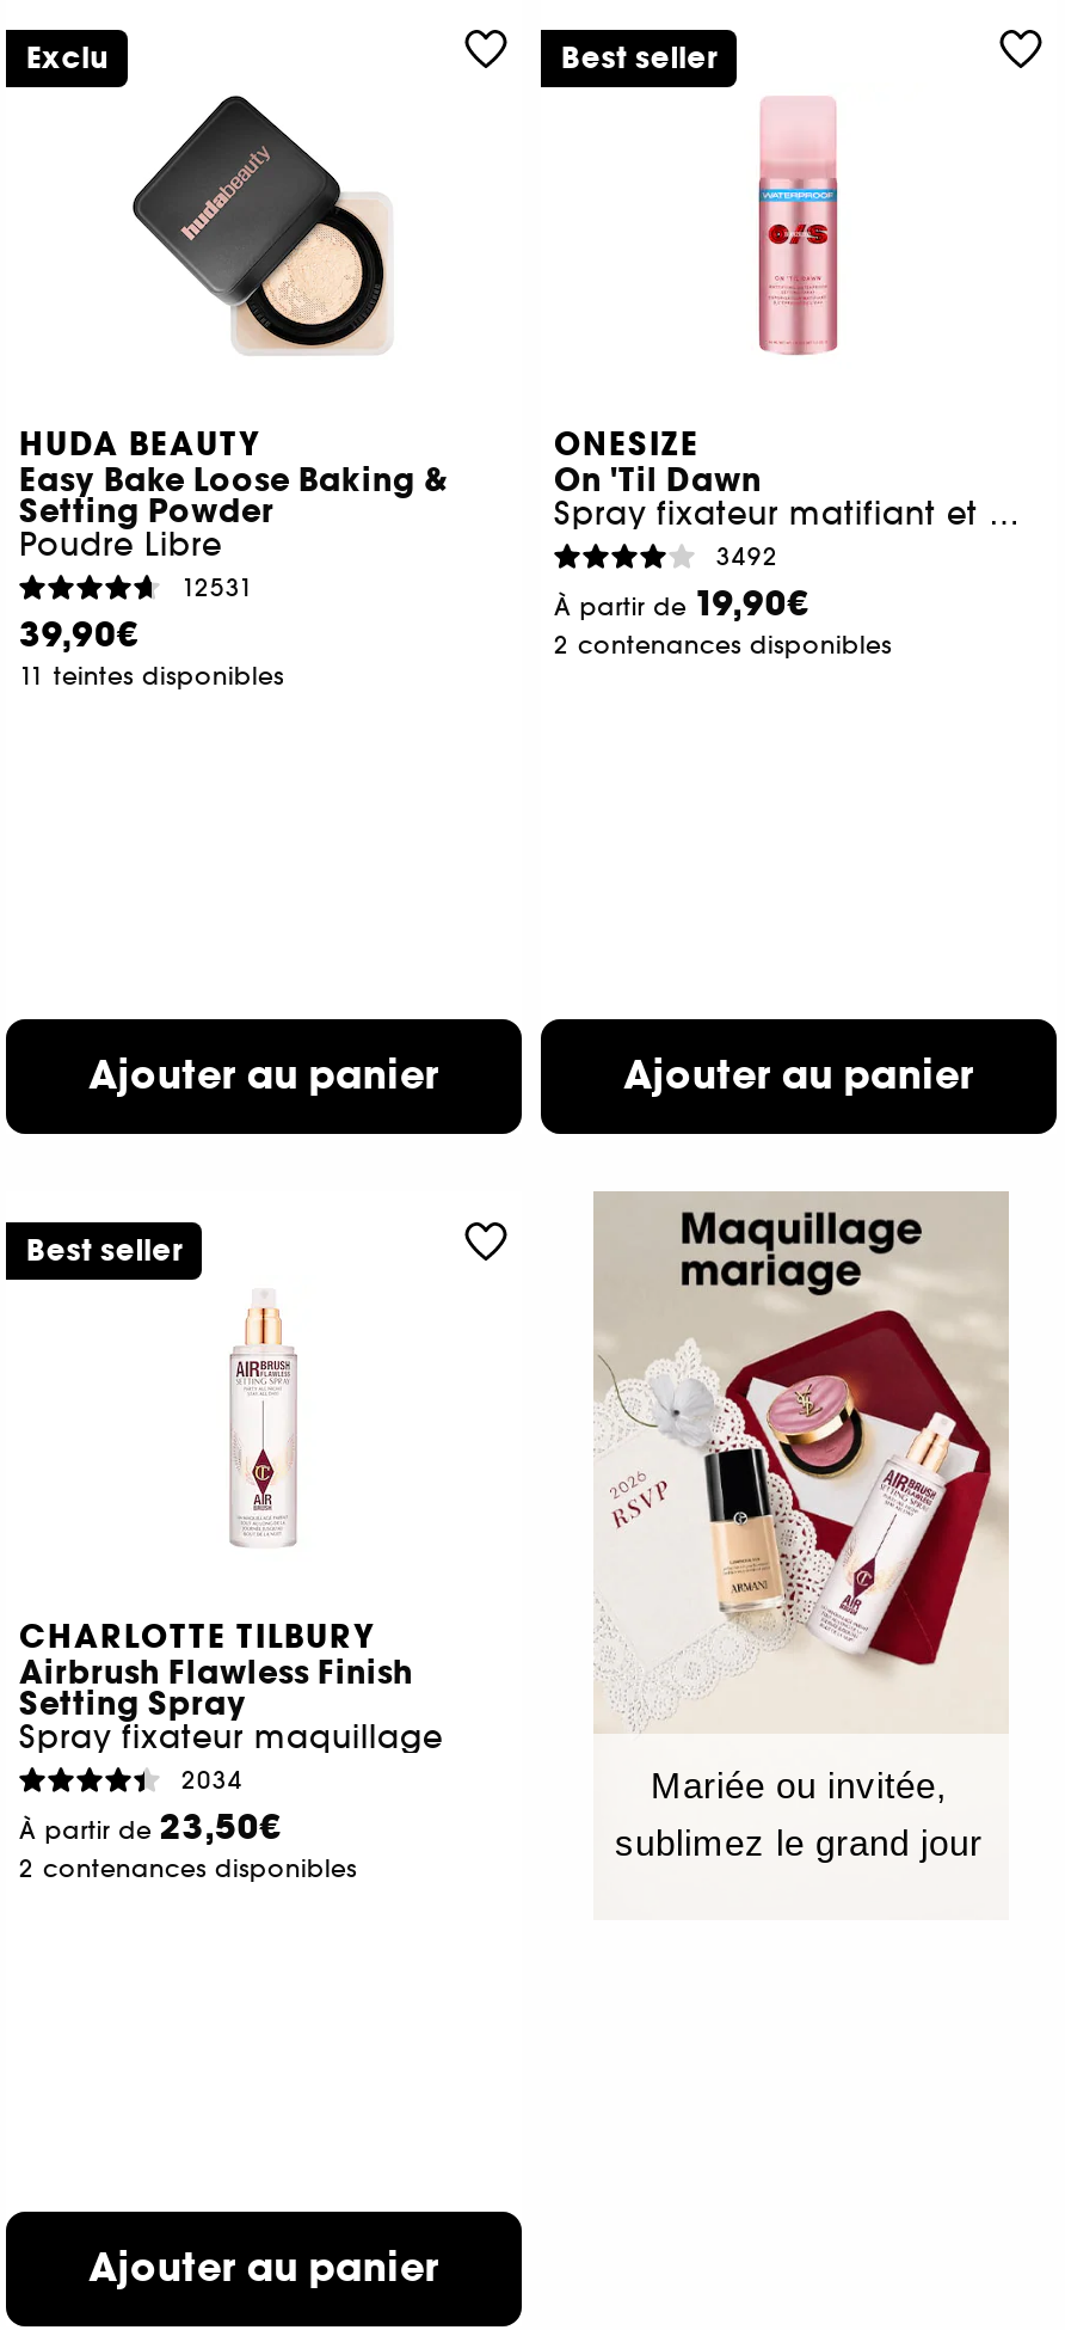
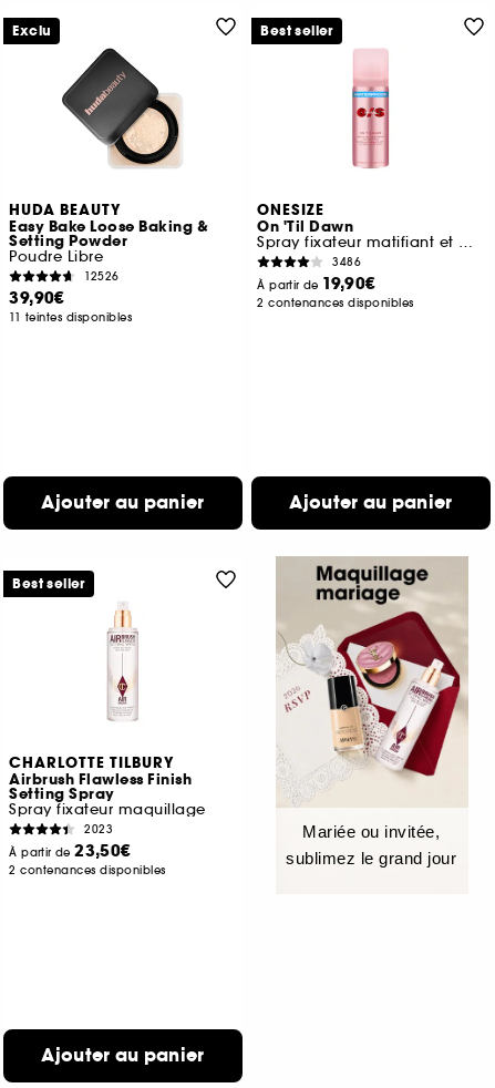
[716,540,778,571] 3492 -> [333,254,362,269] 3486
[181,571,254,602] 12531 -> [85,269,120,283] 12526
[181,1764,244,1795] 2034 -> [85,822,114,836] 2023

